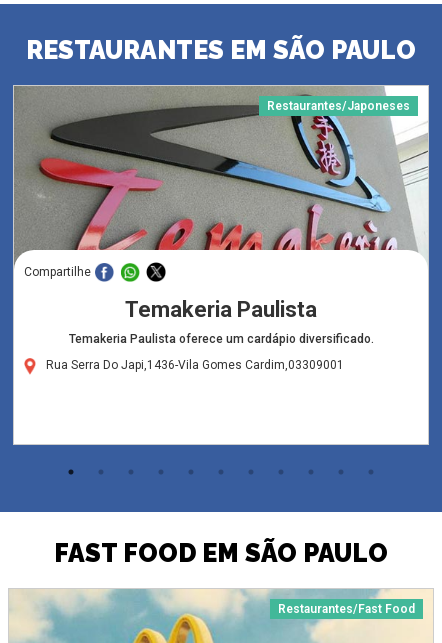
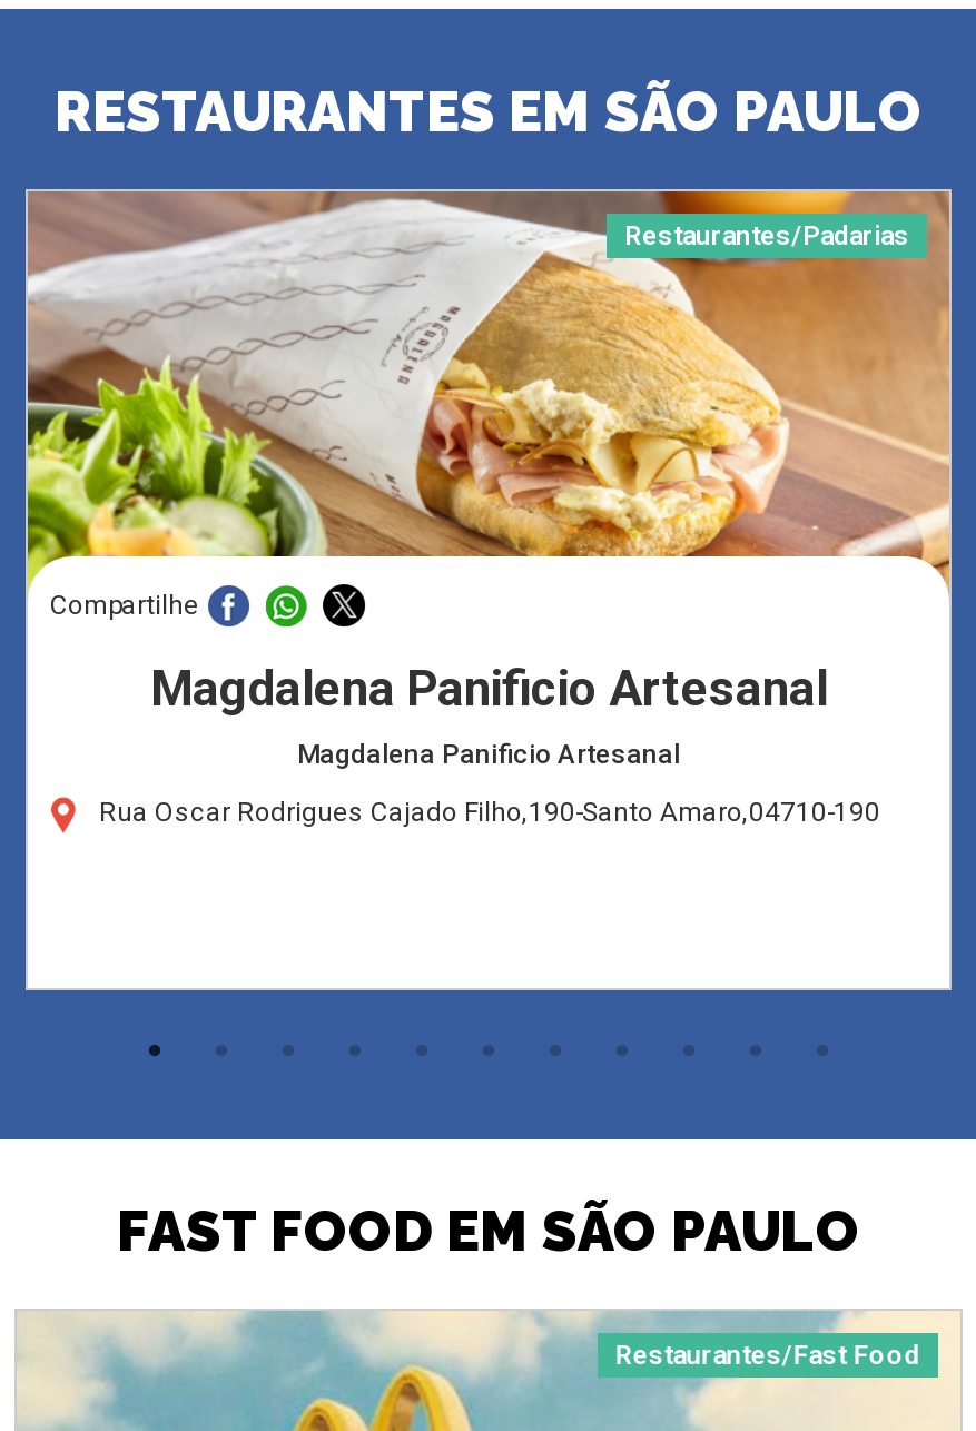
[13,85,429,263] [image] | Restaurantes/Japoneses -> [26,189,952,590] [image] | Restaurantes/Padarias
[68,297,373,346] Temakeria Paulista | Temakeria Paulista oferece um cardápio diversificado. -> [150,661,827,770] Magdalena Panificio Artesanal | Magdalena Panificio Artesanal
[46,358,344,372] Rua Serra Do Japi,1436-Vila Gomes Cardim,03309001 -> [99,797,880,828] Rua Oscar Rodrigues Cajado Filho,190-Santo Amaro,04710-190

